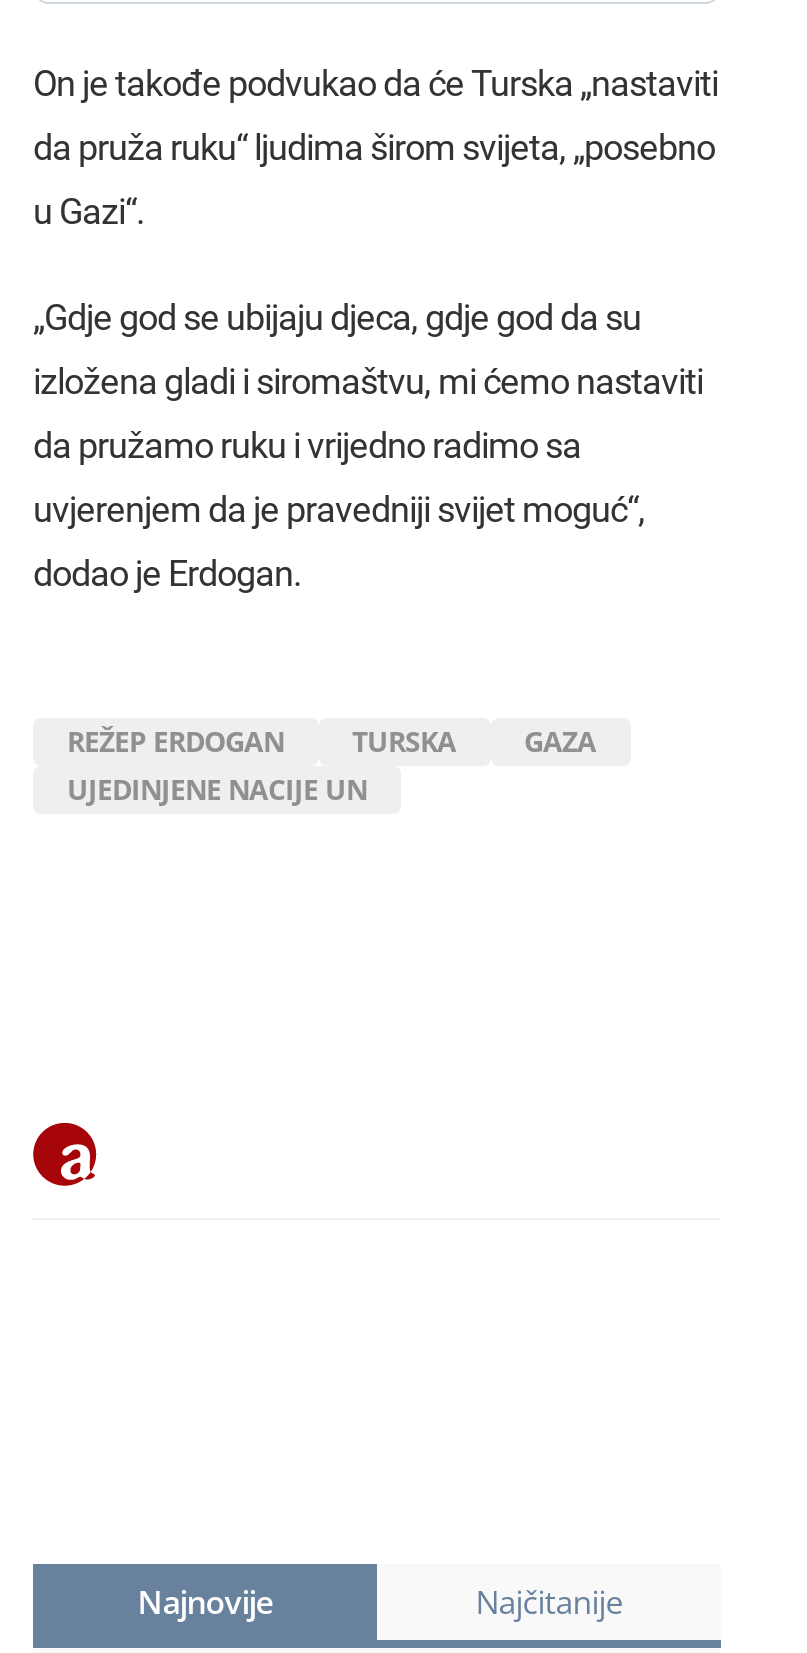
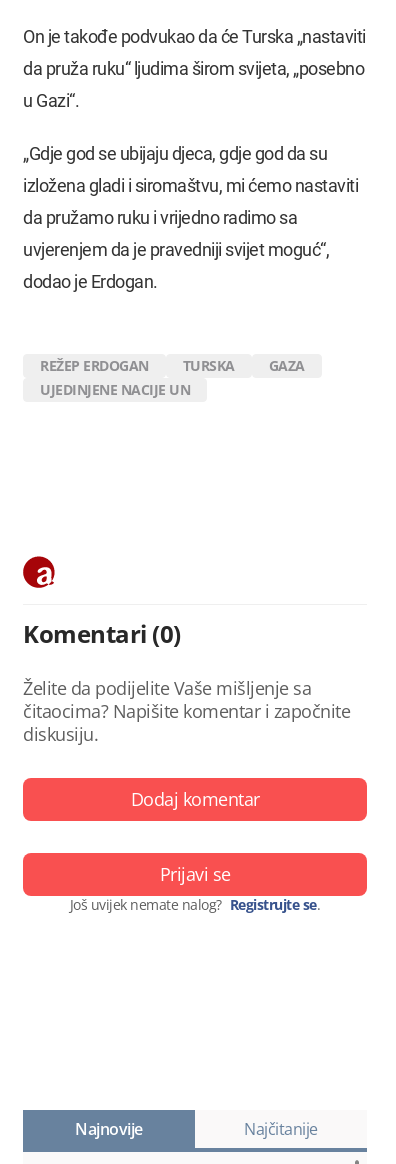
none -> [23,617,350,914] Komentari (0) | Želite da podijelite Vaše mišljenje sa | čitaocima? Napišite komentar i započnite | diskusiju. | Dodaj komentar | Prijavi se | Još uvijek nemate nalog? Registrujte se.

